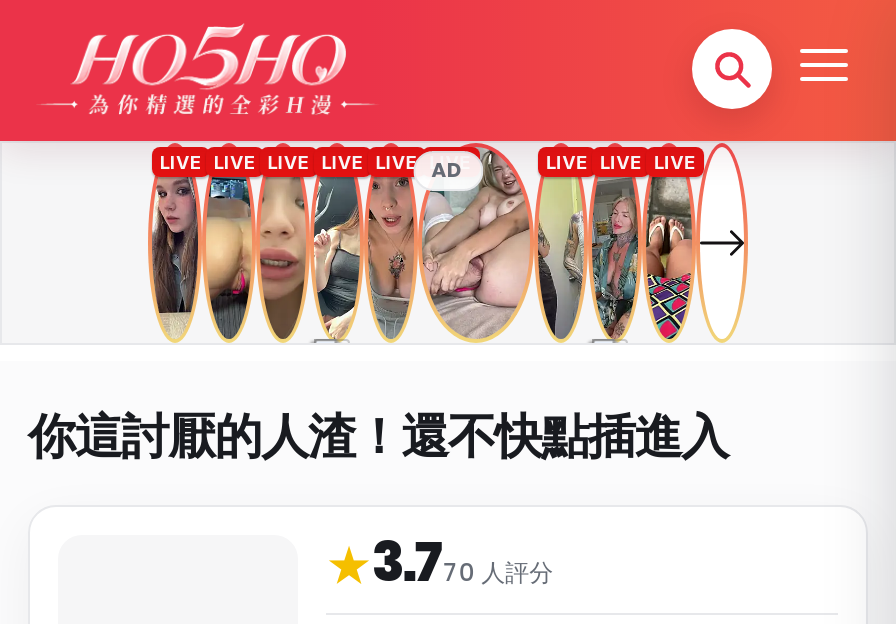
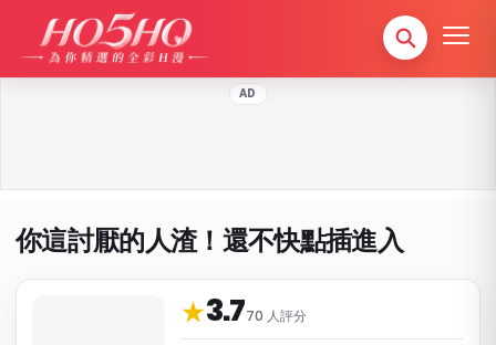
[146,141,750,345] [image] -> none

